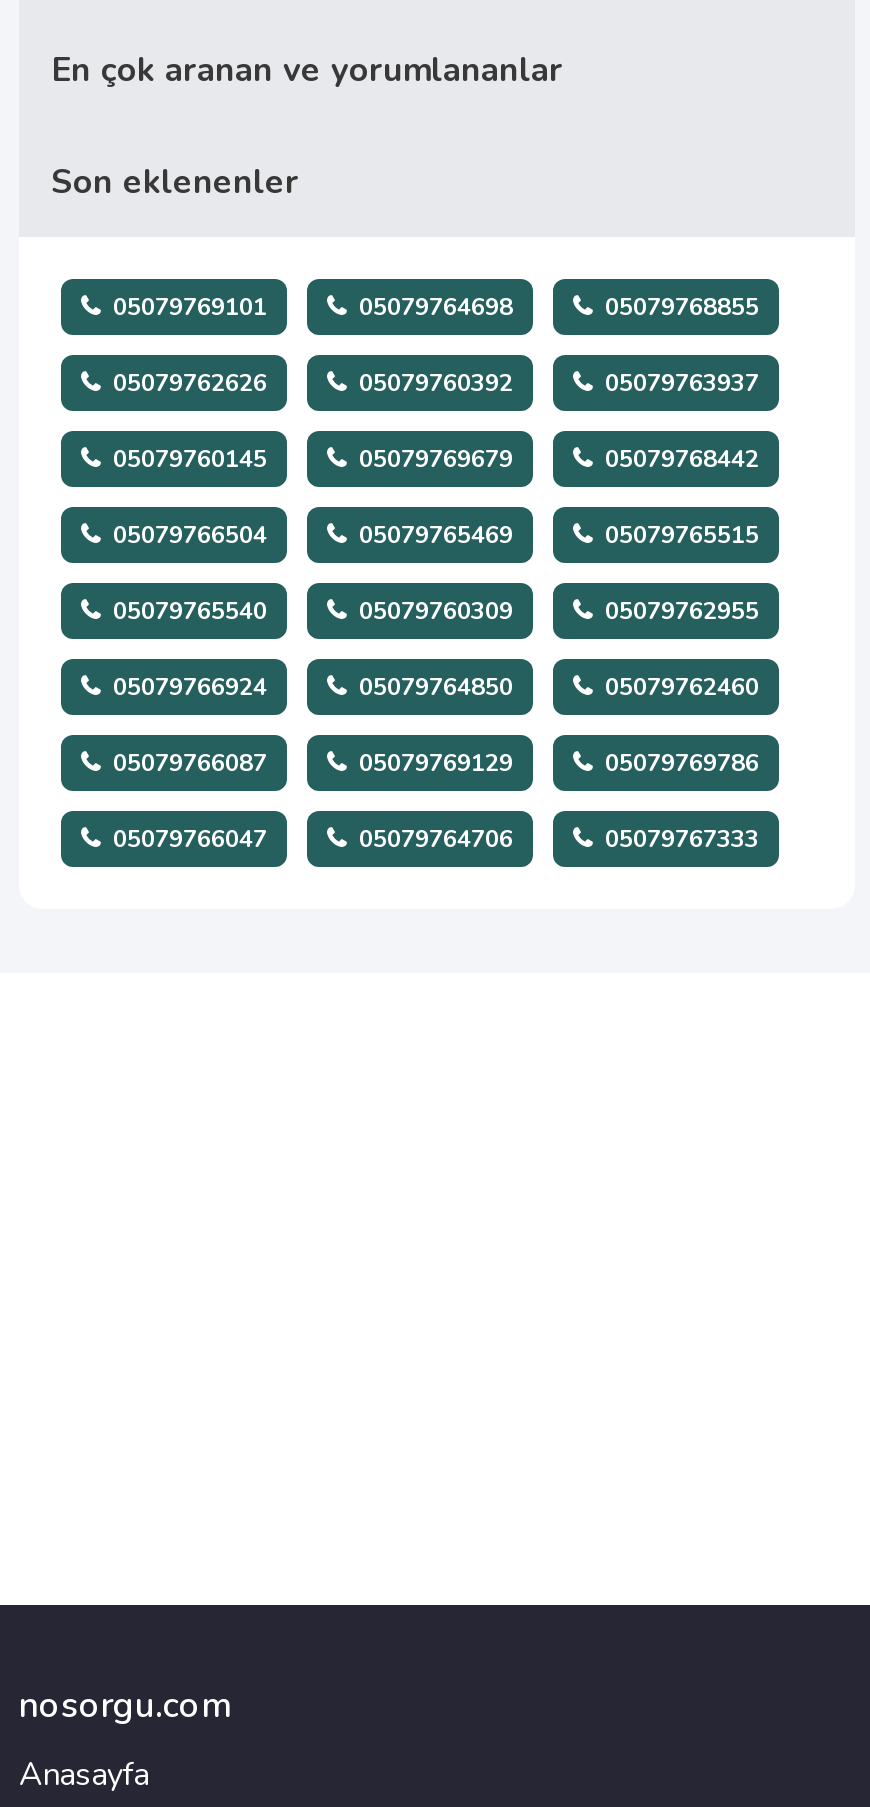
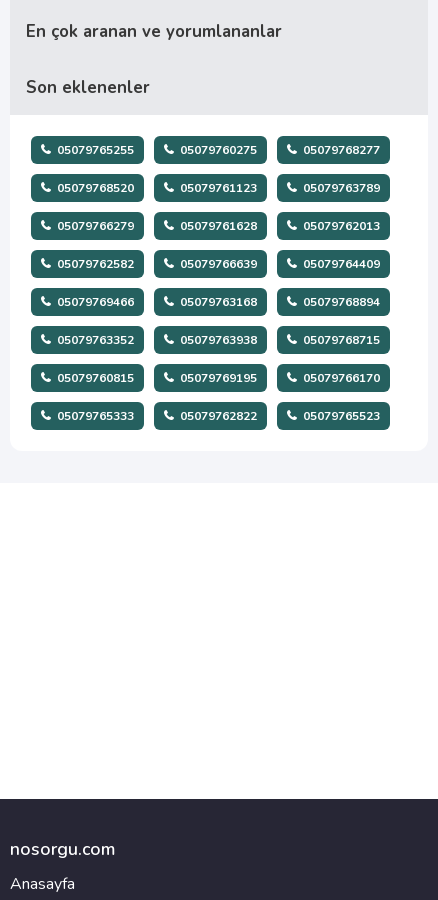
[113,291,267,323] 05079769101 -> [57,142,134,158] 05079765255
[359,291,513,323] 05079764698 -> [180,142,257,158] 05079760275
[605,291,759,323] 05079768855 -> [303,142,380,158] 05079768277
[113,367,267,399] 05079762626 -> [57,180,134,196] 05079768520
[359,367,513,399] 05079760392 -> [180,180,257,196] 05079761123
[605,367,759,399] 05079763937 -> [303,180,380,196] 05079763789
[113,443,267,475] 05079760145 -> [57,218,134,234] 05079766279
[359,443,513,475] 05079769679 -> [180,218,257,234] 05079761628
[605,443,759,475] 05079768442 -> [303,218,380,234] 05079762013
[113,519,267,551] 05079766504 -> [57,256,134,272] 05079762582
[359,519,513,551] 05079765469 -> [180,256,257,272] 05079766639
[605,519,759,551] 05079765515 -> [303,256,380,272] 05079764409
[113,595,267,627] 05079765540 -> [57,294,134,310] 05079769466
[359,595,513,627] 05079760309 -> [180,294,257,310] 05079763168
[605,595,759,627] 05079762955 -> [303,294,380,310] 05079768894
[113,671,267,703] 05079766924 -> [57,332,134,348] 05079763352
[359,671,513,703] 05079764850 -> [180,332,257,348] 05079763938
[605,671,759,703] 05079762460 -> [303,332,380,348] 05079768715
[113,747,267,779] 05079766087 -> [57,370,134,386] 05079760815
[359,747,513,779] 05079769129 -> [180,370,257,386] 05079769195
[605,747,759,779] 05079769786 -> [303,370,380,386] 05079766170
[113,823,267,855] 05079766047 -> [57,408,134,424] 05079765333
[359,823,513,855] 05079764706 -> [180,408,257,424] 05079762822
[605,823,759,855] 05079767333 -> [303,408,380,424] 05079765523

